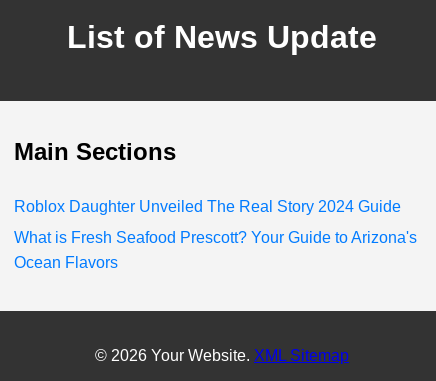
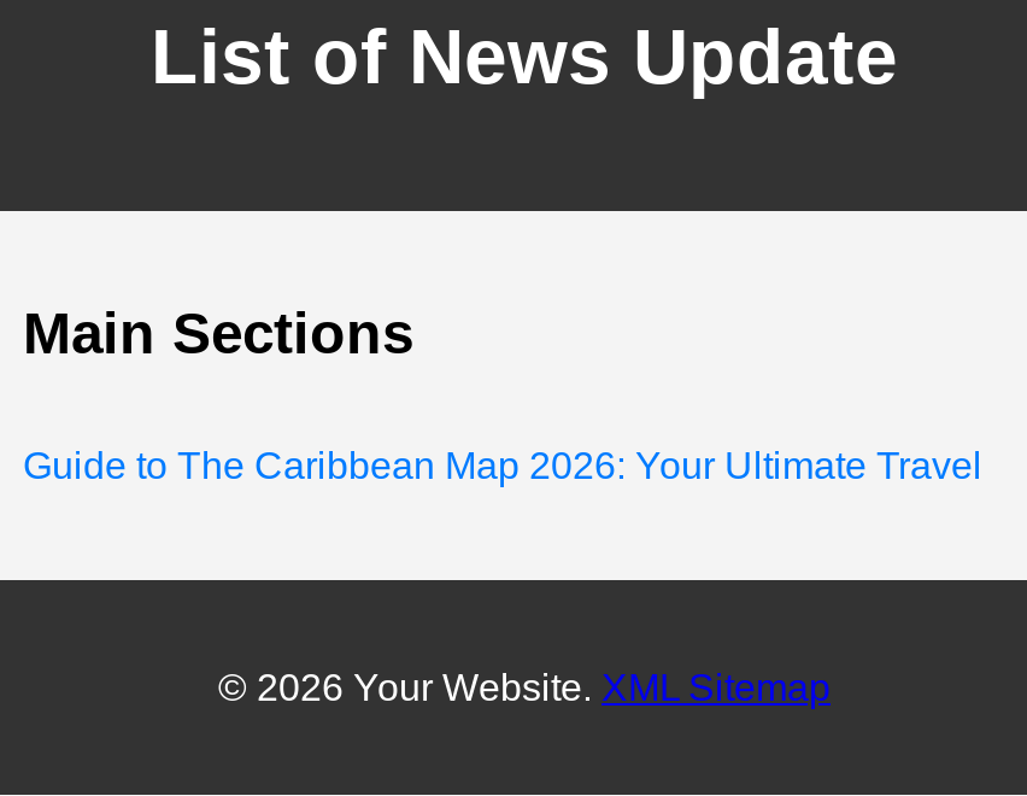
[14,198,417,271] Roblox Daughter Unveiled The Real Story 2024 Guide | What is Fresh Seafood Prescott? Your Guide to Arizona's | Ocean Flavors -> [23,445,982,486] Guide to The Caribbean Map 2026: Your Ultimate Travel

